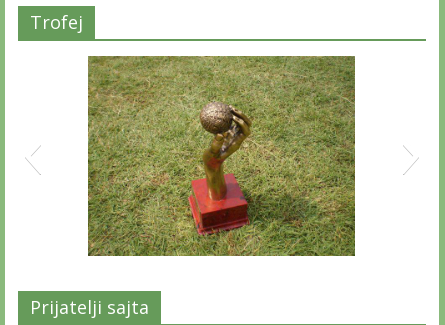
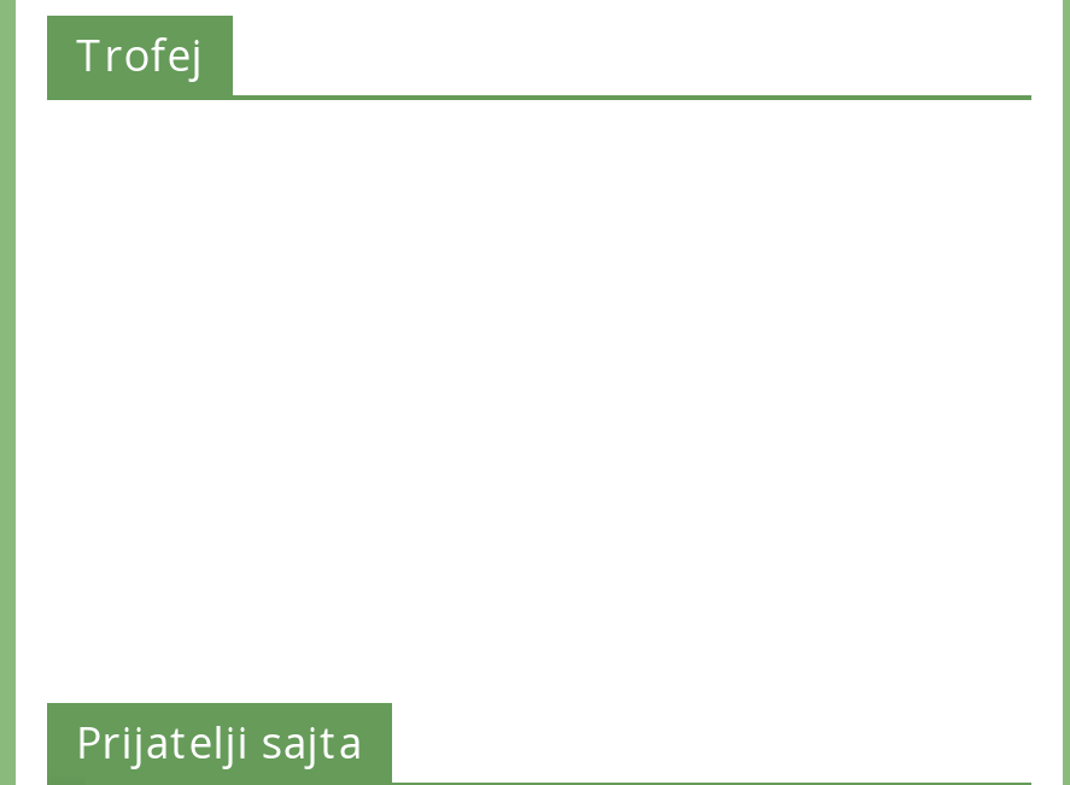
[87,55,356,257] [image] -> none

